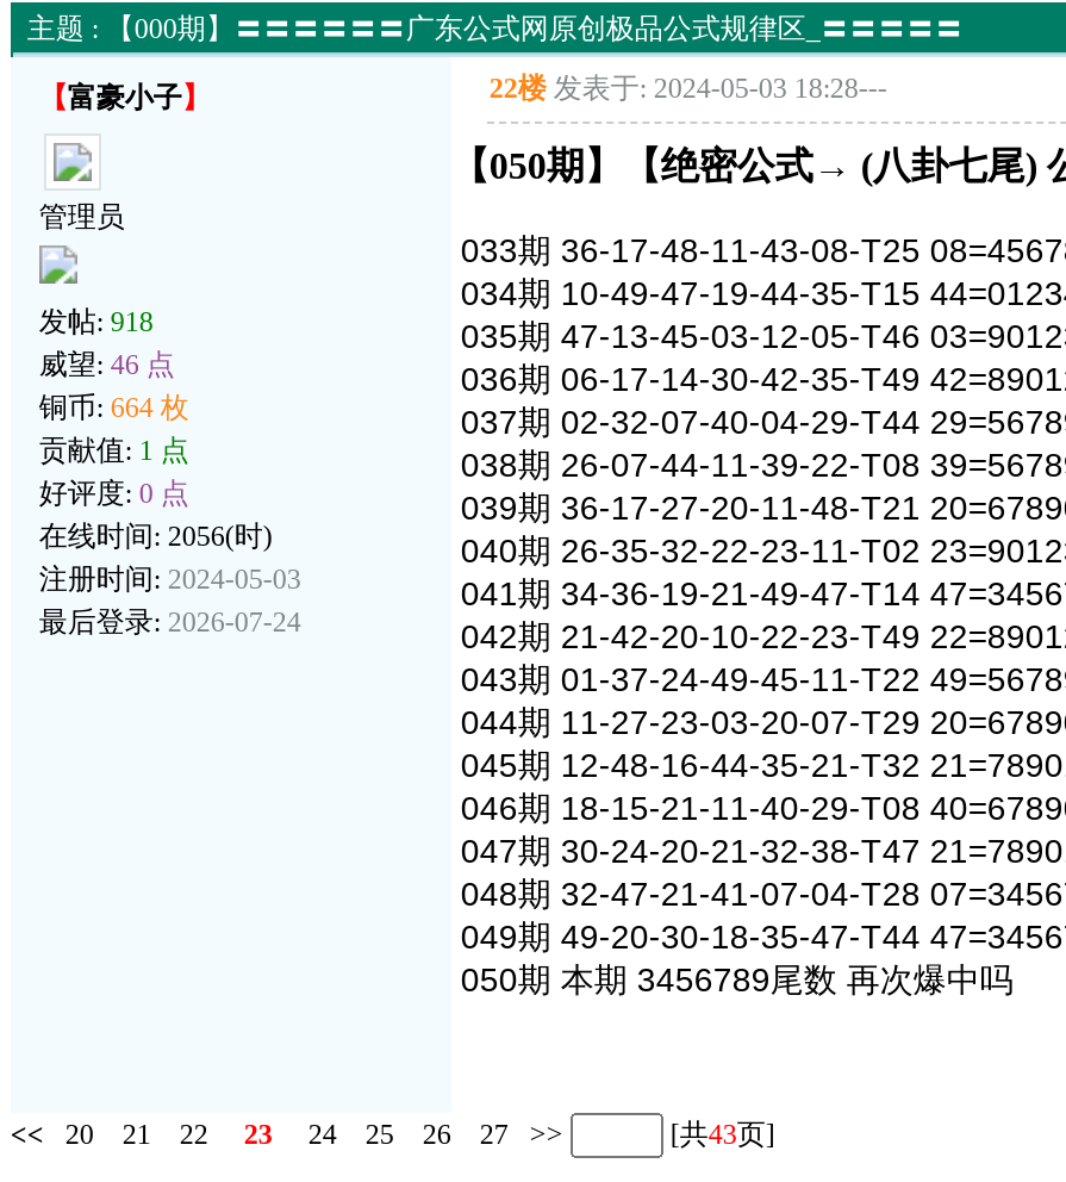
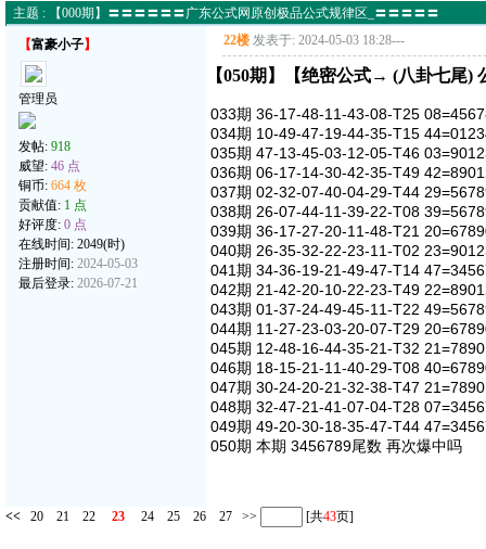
[39,520,273,553] 在线时间: 2056(时) -> [18,237,125,252] 在线时间: 2049(时)
[39,605,301,639] 最后登录: 2026-07-24 -> [18,276,138,291] 最后登录: 2026-07-21

